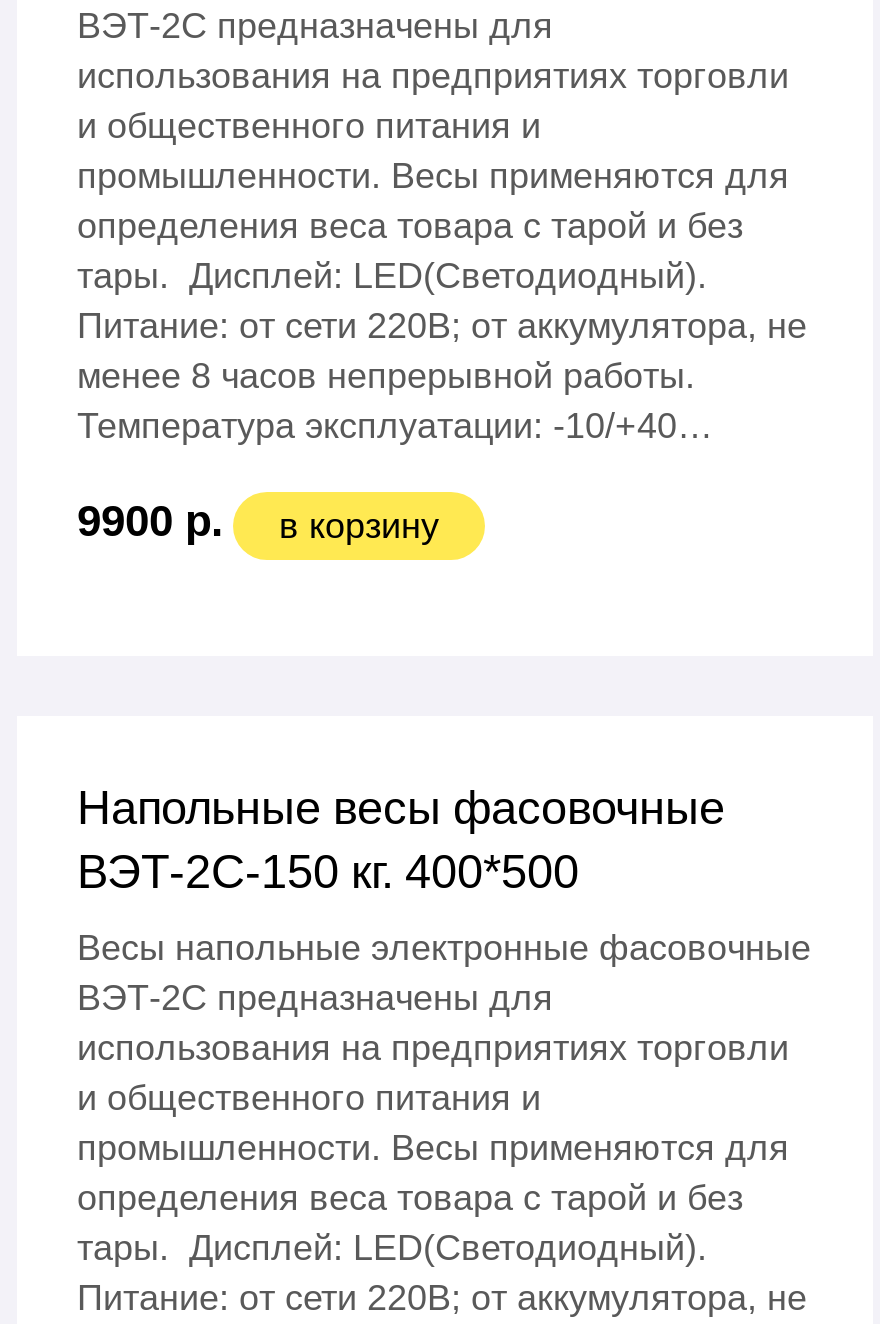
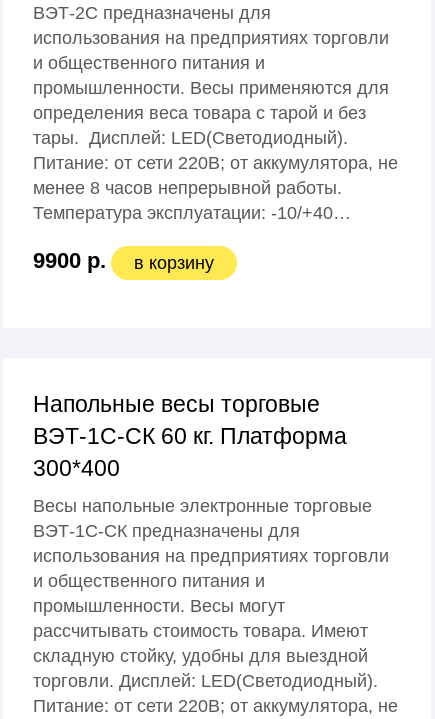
[77,782,725,898] Напольные весы фасовочные | ВЭТ-2С-150 кг. 400*500 -> [33,391,347,481] Напольные весы торговые | ВЭТ-1С-СК 60 кг. Платформа | 300*400
[77,928,811,1018] Весы напольные электронные фасовочные | ВЭТ-2С предназначены для -> [33,496,372,541] Весы напольные электронные торговые | ВЭТ-1С-СК предназначены для
[77,1128,789,1268] промышленности. Весы применяются для | определения веса товара с тарой и без | тары. Дисплей: LЕD(Светодиодный). -> [33,596,378,691] промышленности. Весы могут | рассчитывать стоимость товара. Имеют | складную стойку, удобны для выездной | торговли. Дисплей: LЕD(Светодиодный).

